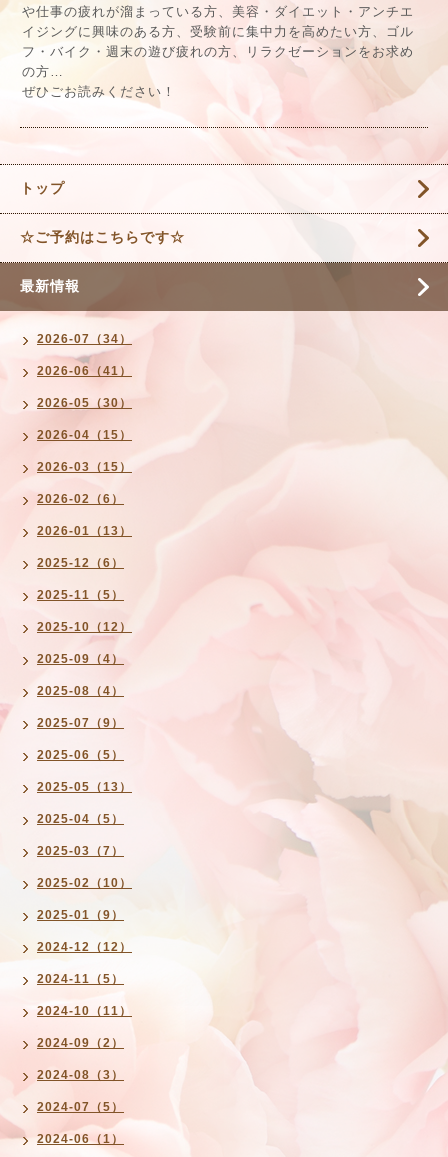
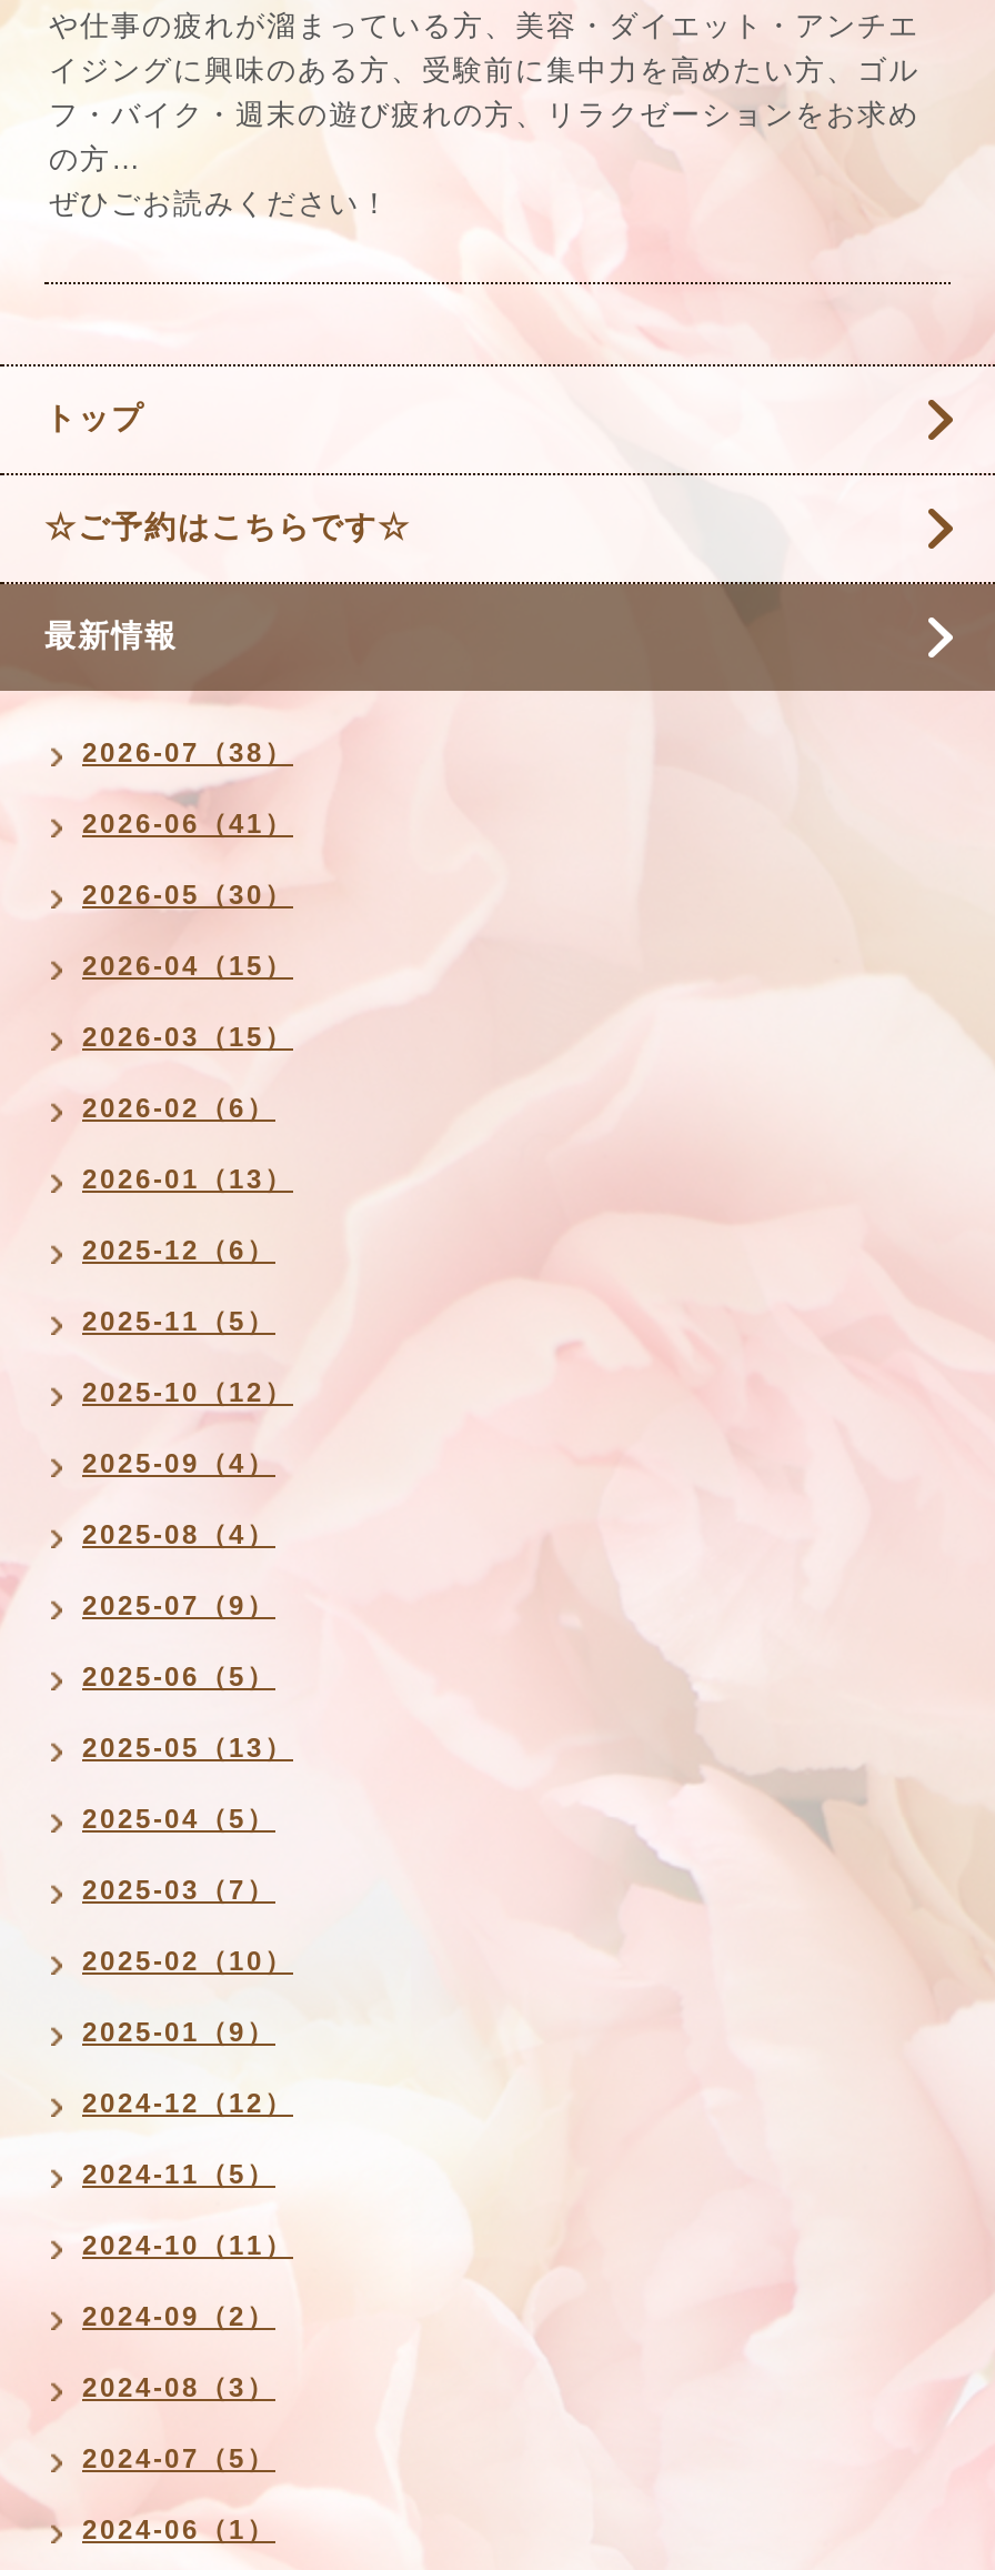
[37,332,132,346] 2026-07（34） -> [82,737,293,768] 2026-07（38）

